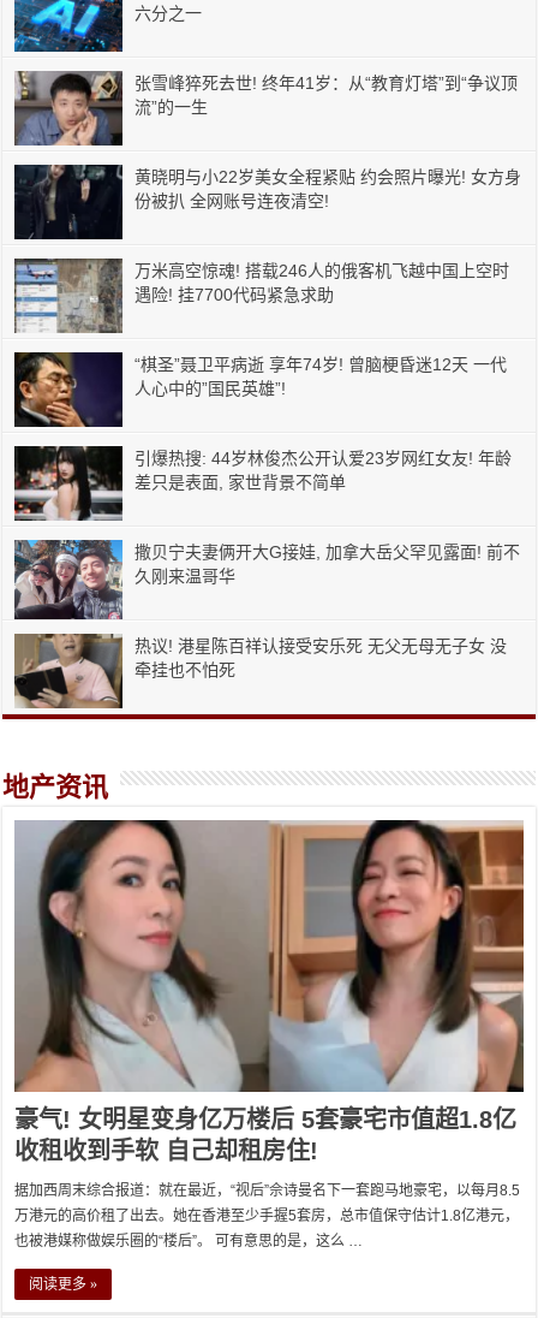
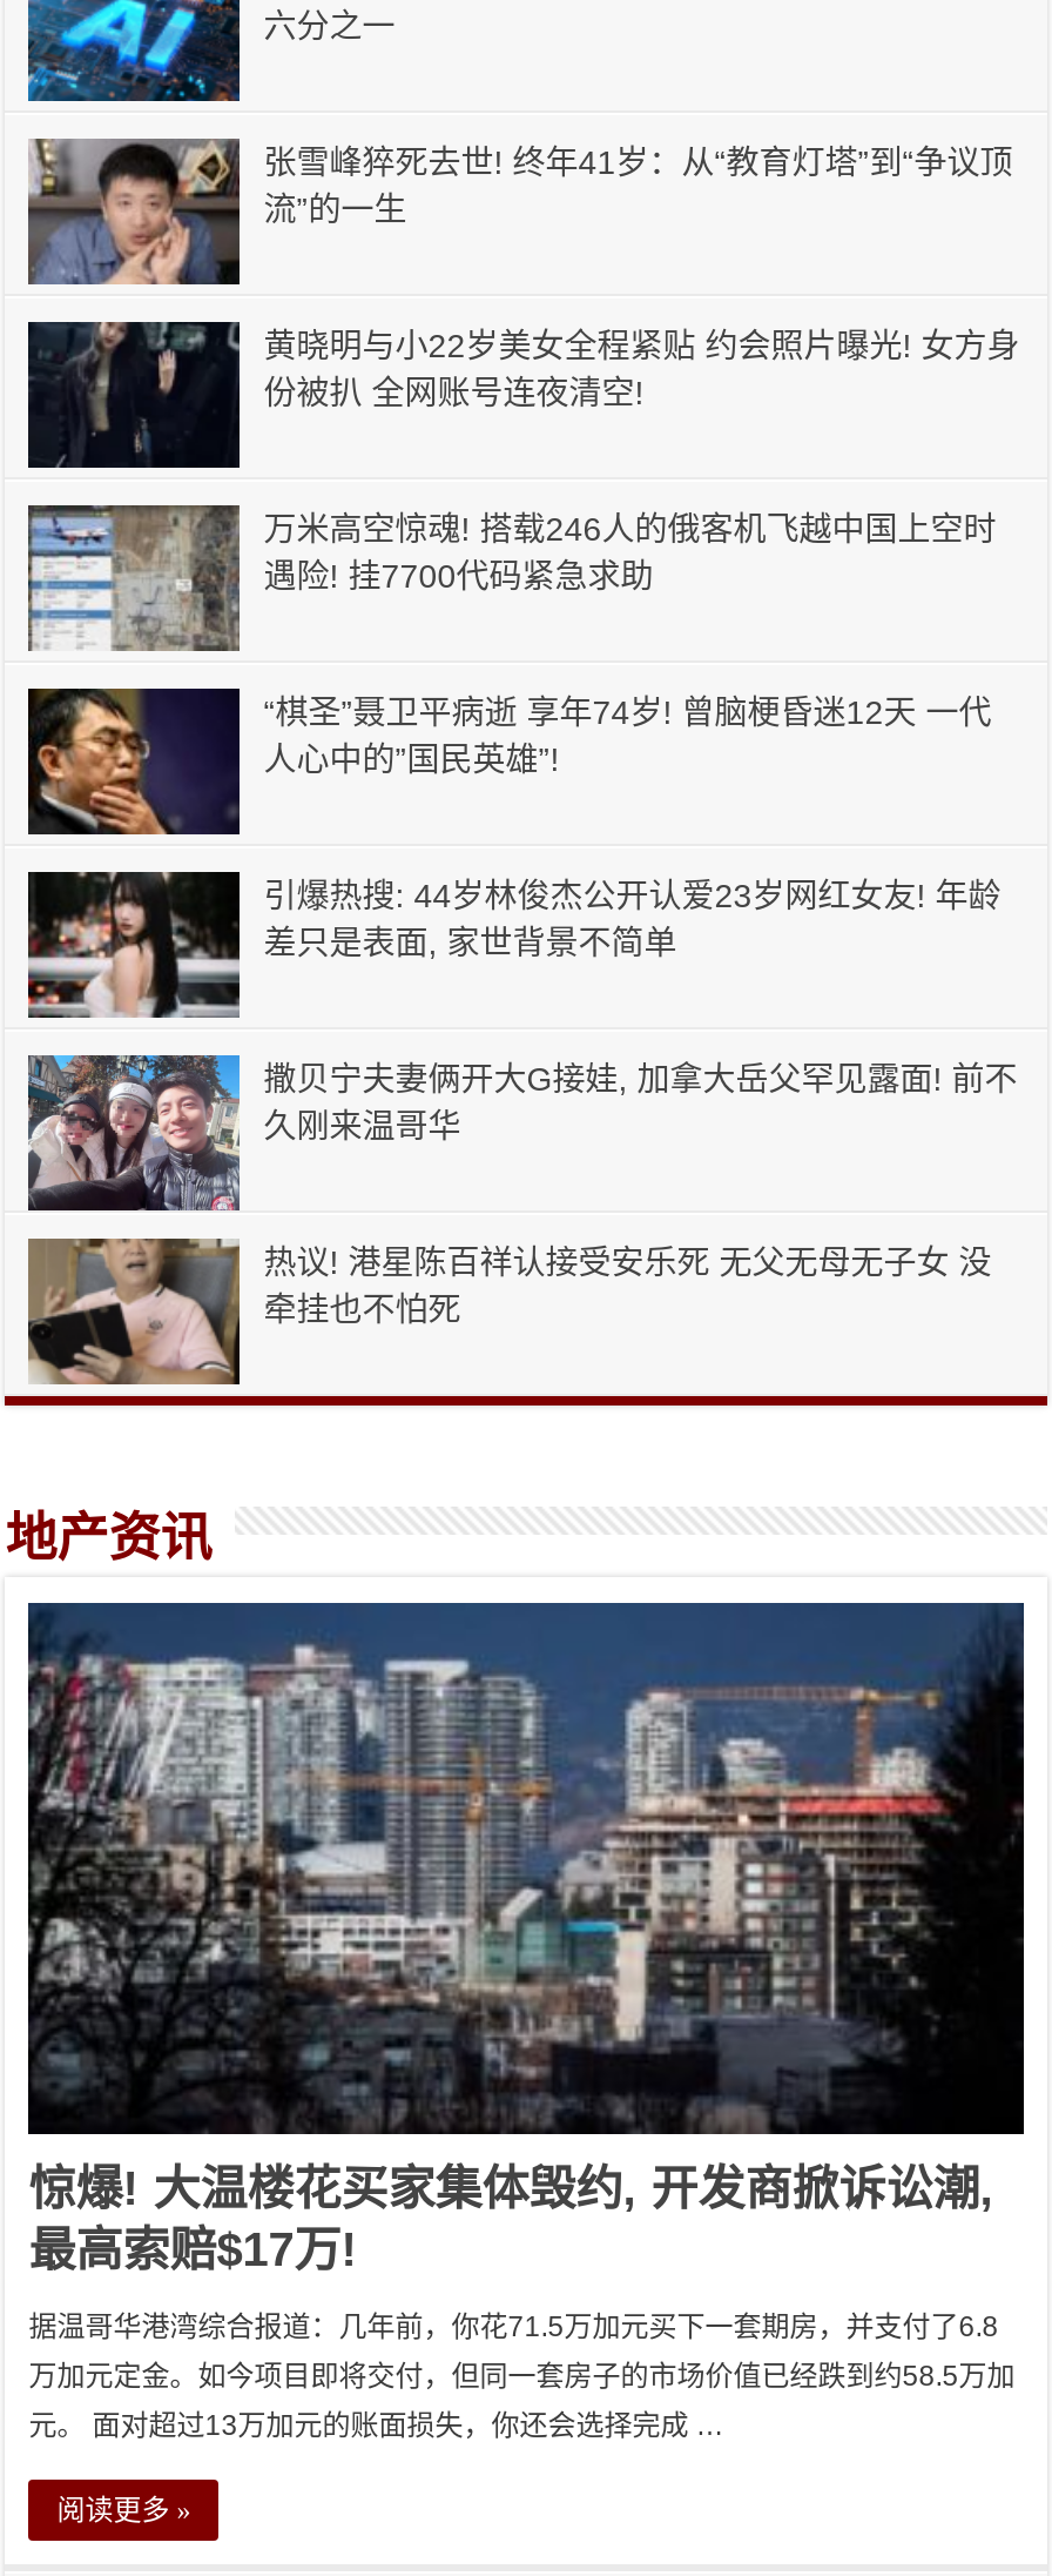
[13,819,525,1163] [image] | 豪气! 女明星变身亿万楼后 5套豪宅市值超1.8亿 | 收租收到手软 自己却租房住! -> [26,1601,1026,2274] [image] | 惊爆! 大温楼花买家集体毁约, 开发商掀诉讼潮, | 最高索赔$17万!
[15,1182,520,1198] 据加西周末综合报道：就在最近，“视后”佘诗曼名下一套跑马地豪宅，以每月8.5 -> [29,2309,998,2342] 据温哥华港湾综合报道：几年前，你花71.5万加元买下一套期房，并支付了6.8
[15,1207,519,1224] 万港元的高价租了出去。她在香港至少手握5套房，总市值保守估计1.8亿港元， -> [29,2359,1015,2391] 万加元定金。如今项目即将交付，但同一套房子的市场价值已经跌到约58.5万加
[15,1232,363,1249] 也被港媒称做娱乐圈的“楼后”。 可有意思的是，这么 … -> [29,2408,724,2441] 元。 面对超过13万加元的账面损失，你还会选择完成 …

